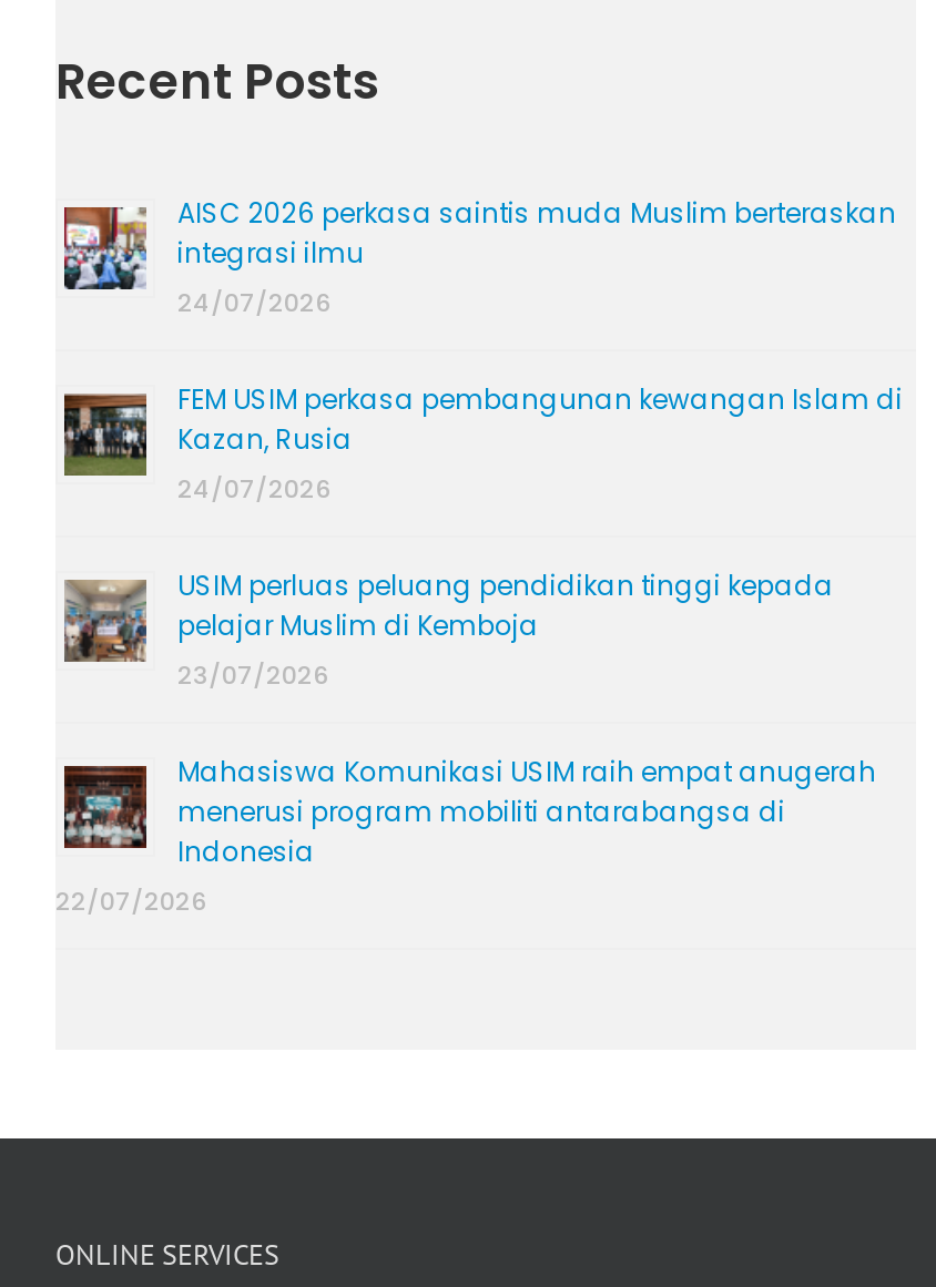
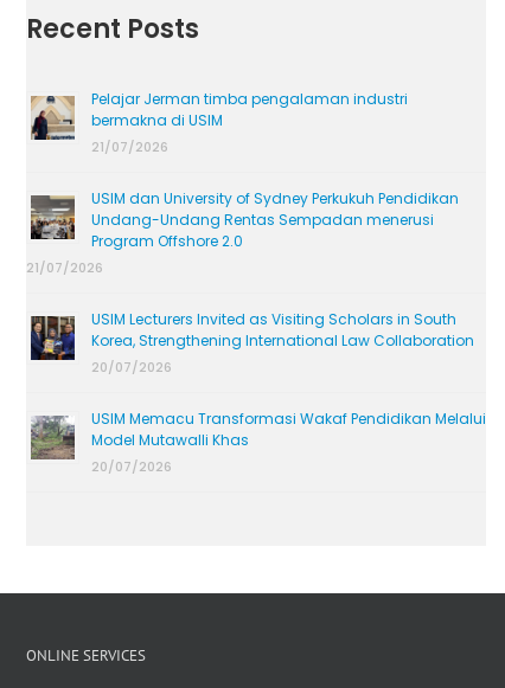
[62,194,896,321] [image] | AISC 2026 perkasa saintis muda Muslim berteraskan | integrasi ilmu | 24/07/2026 -> [30,89,408,157] [image] | Pelajar Jerman timba pengalaman industri | bermakna di USIM | 21/07/2026
[62,381,903,507] [image] | FEM USIM perkasa pembangunan kewangan Islam di | Kazan, Rusia | 24/07/2026 -> [26,189,459,277] [image] | USIM dan University of Sydney Perkukuh Pendidikan | Undang-Undang Rentas Sempadan menerusi | Program Offshore 2.0 | 21/07/2026
[62,567,834,702] [image] | USIM perluas peluang pendidikan tinggi kepada | pelajar Muslim di Kemboja | 23/07/2026 -> [30,295,474,377] [image] | USIM Lecturers Invited as Visiting Scholars in South | Korea, Strengthening International Law Collaboration | 20/07/2026
[55,753,876,919] [image] | Mahasiswa Komunikasi USIM raih empat anugerah | menerusi program mobiliti antarabangsa di | Indonesia | 22/07/2026 -> [30,394,486,476] [image] | USIM Memacu Transformasi Wakaf Pendidikan Melalui | Model Mutawalli Khas | 20/07/2026

